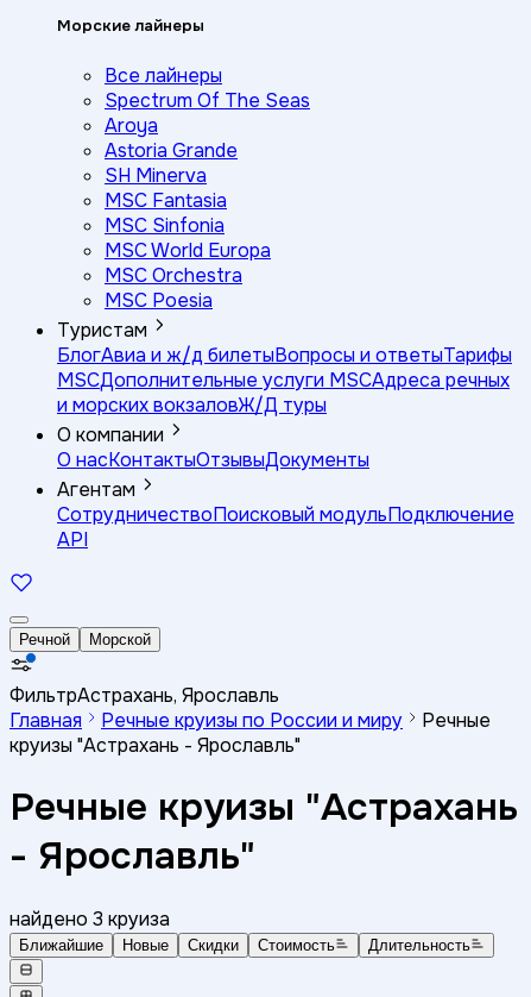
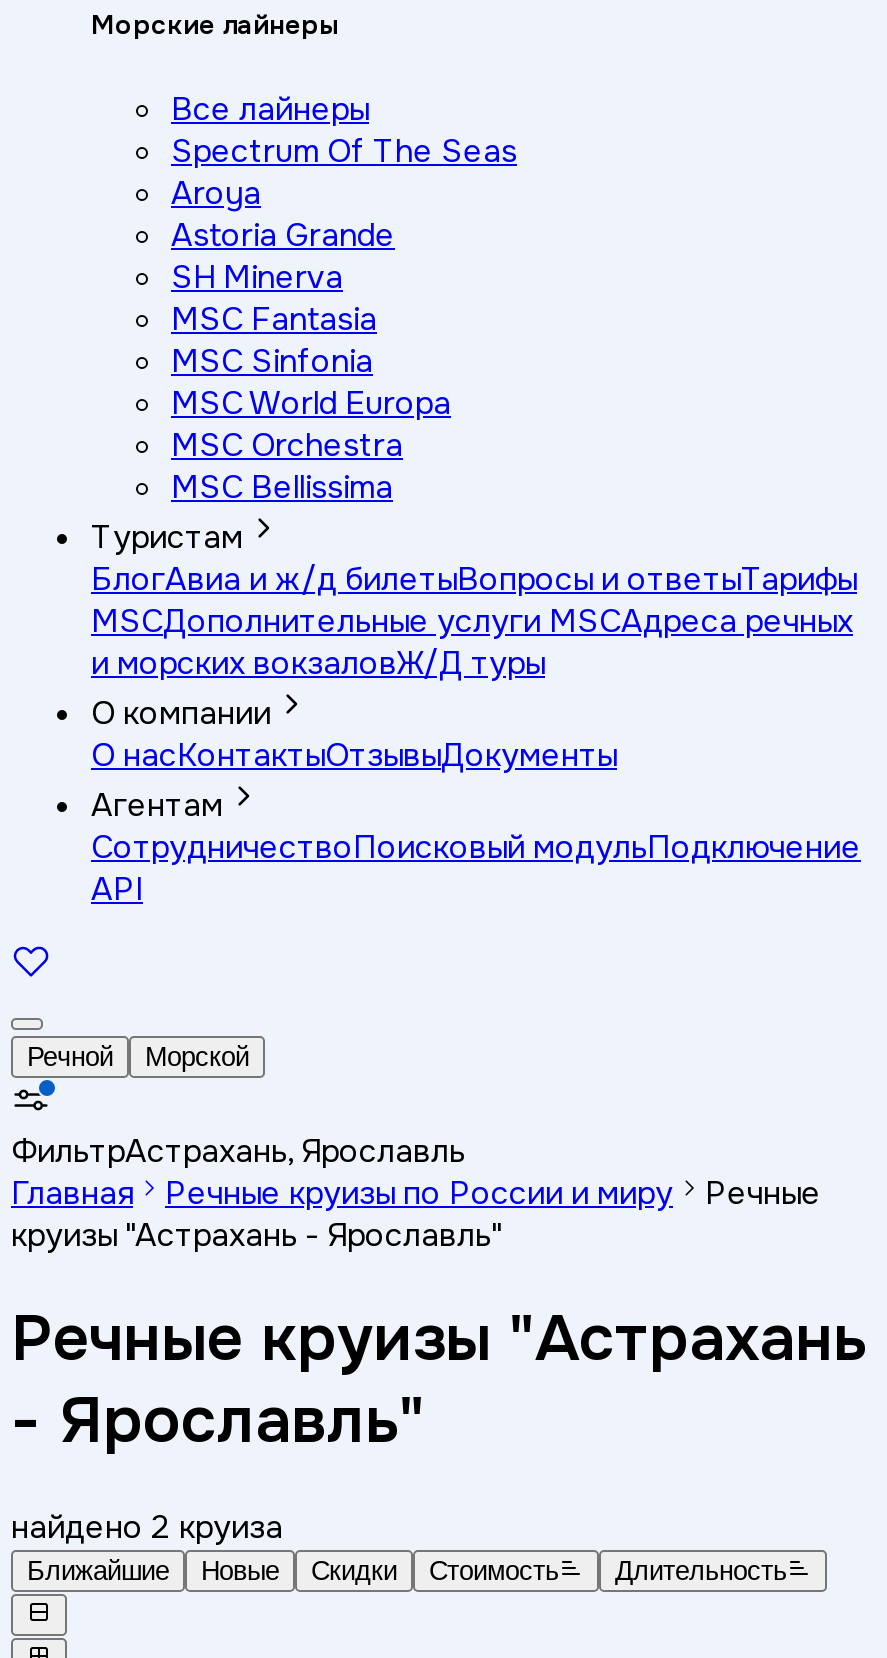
[105,288,213,313] MSC Poesia -> [171,465,393,507] MSC Bellissima
[10,906,170,931] найдено 3 круиза -> [11,1505,283,1547] найдено 2 круиза

